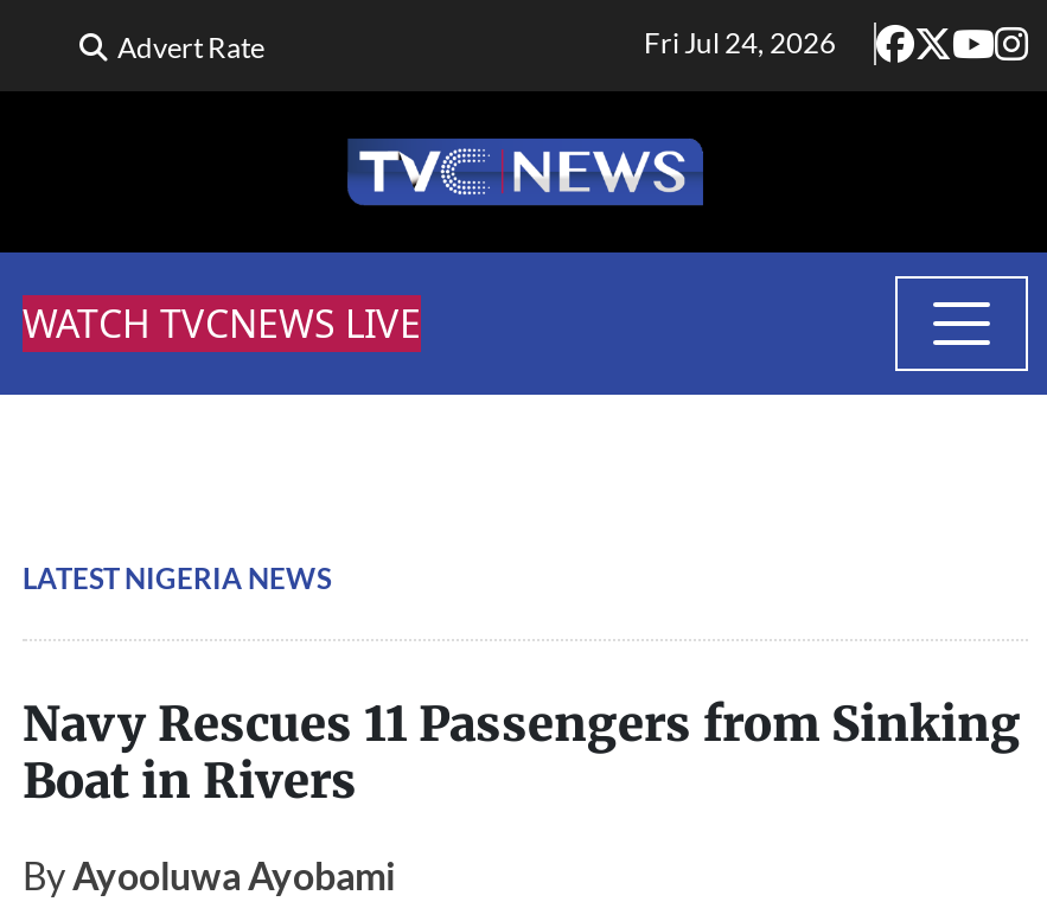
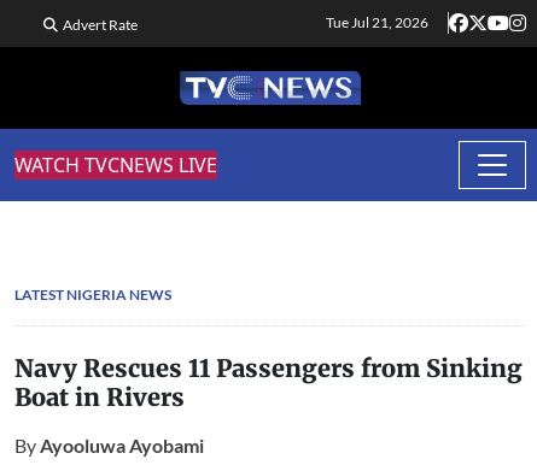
[644,25,836,60] Fri Jul 24, 2026 -> [326,13,428,31] Tue Jul 21, 2026

